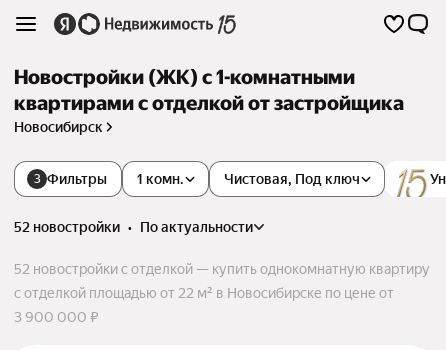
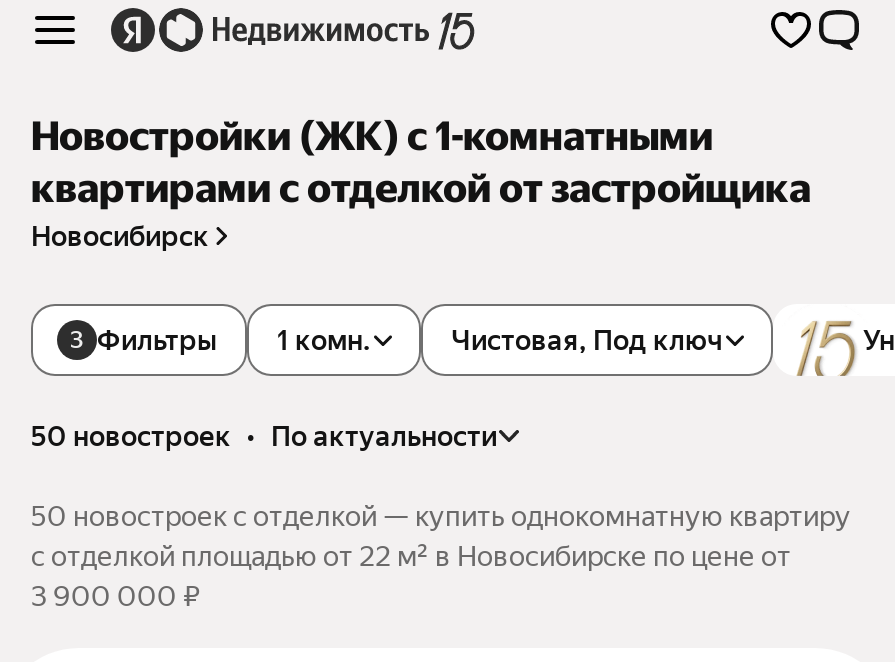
[14,219,253,235] 52 новостройки • по актуальности -> [31,420,497,452] 50 новостроек • по актуальности
[14,261,430,277] 52 новостройки с отделкой — купить однокомнатную квартиру -> [31,500,851,532] 50 новостроек с отделкой — купить однокомнатную квартиру

